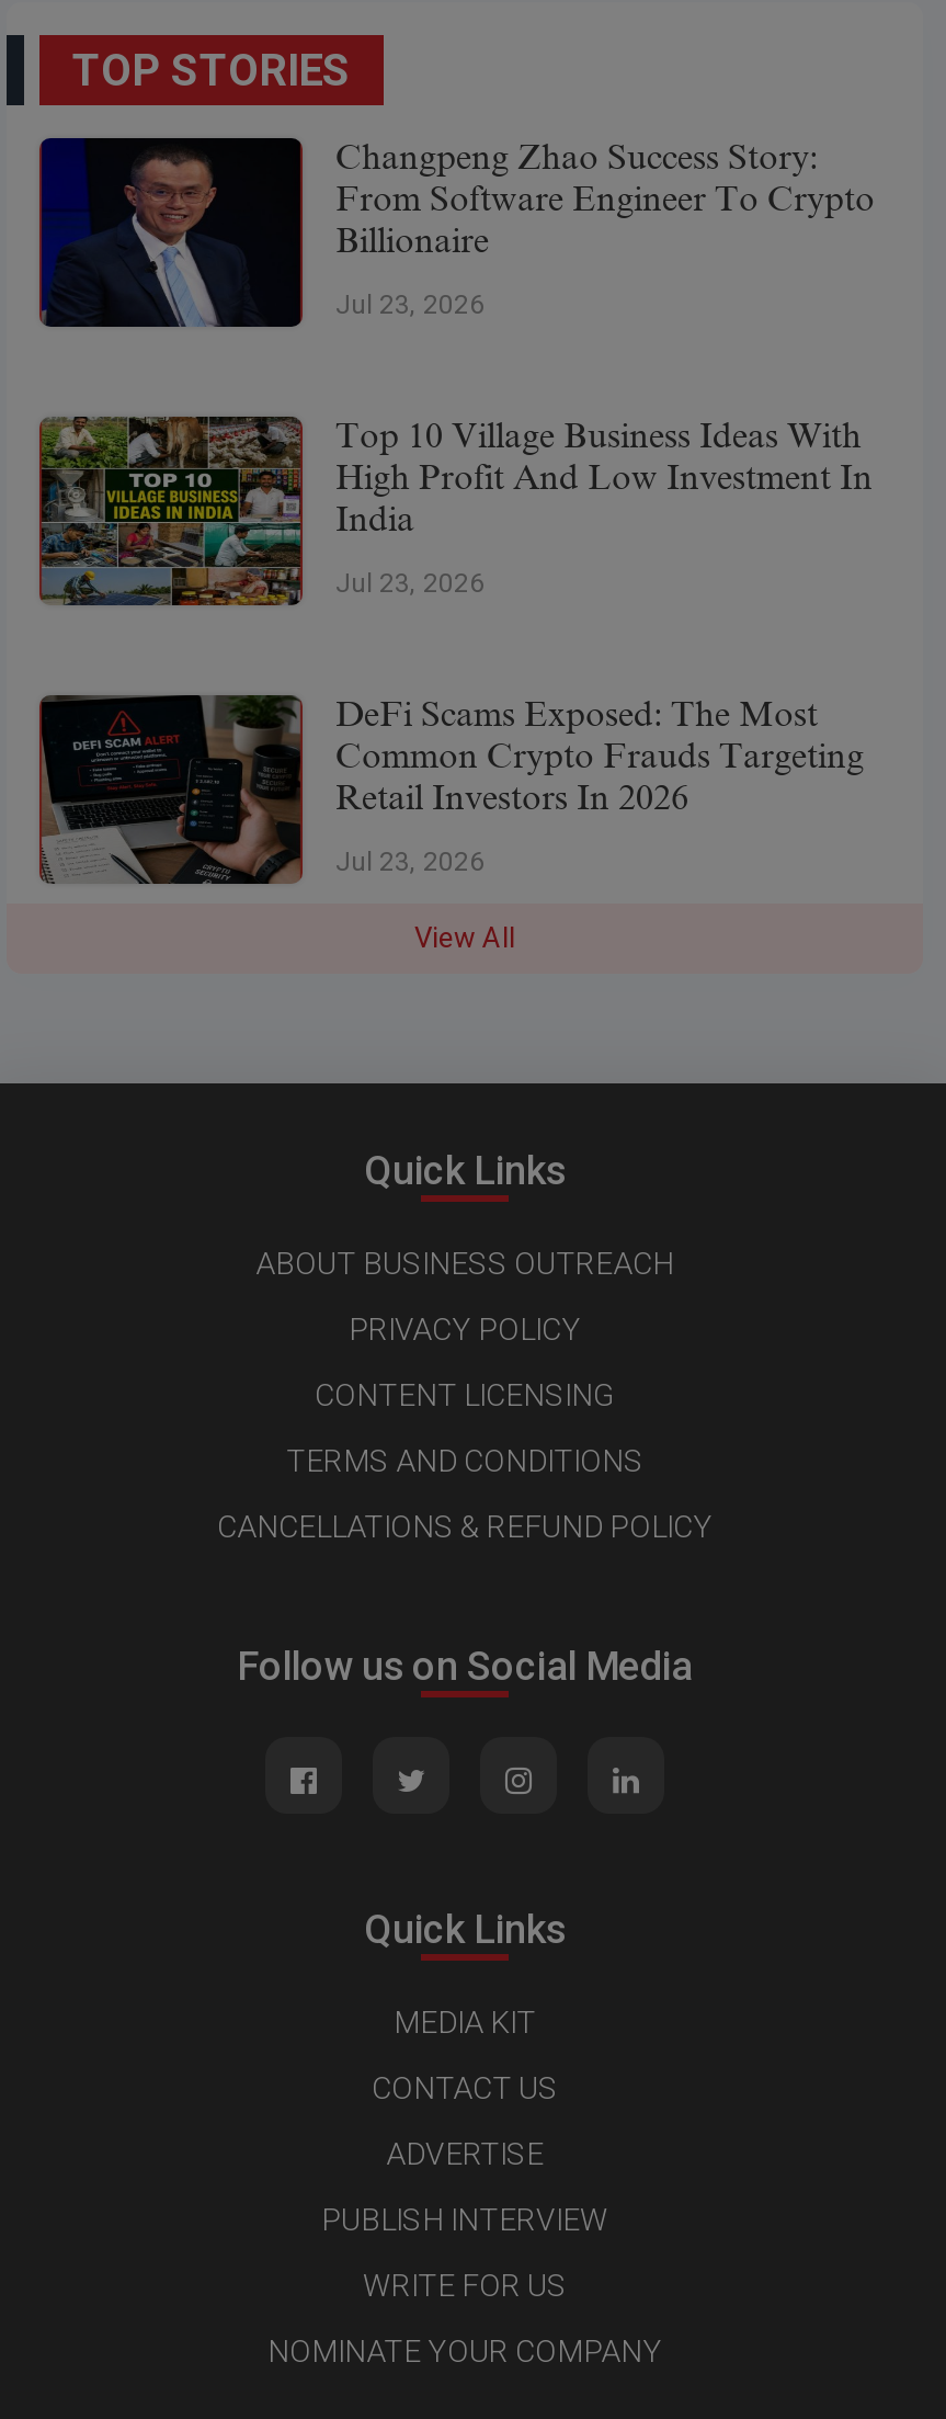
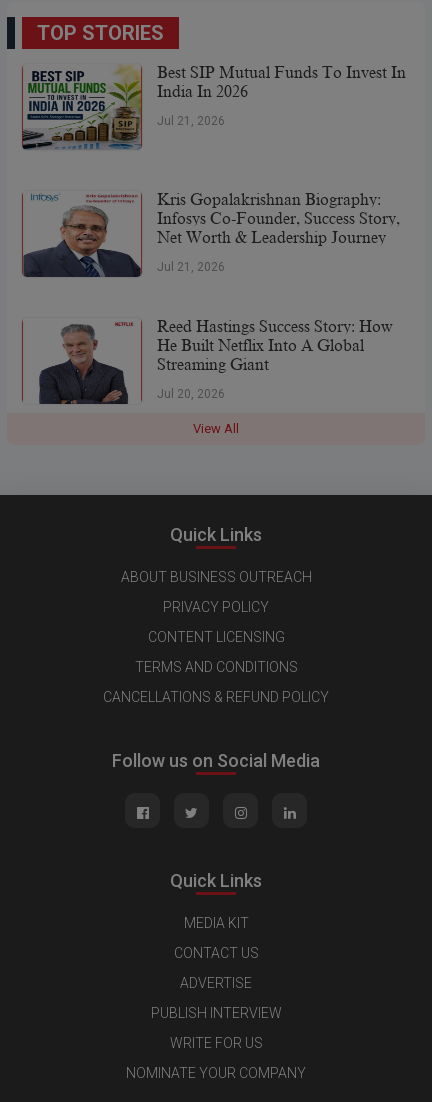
[39,136,875,329] [image] | Changpeng Zhao Success Story: | From Software Engineer To Crypto | Billionaire -> [22,64,406,150] [image] | Best SIP Mutual Funds To Invest In | India In 2026
[335,289,485,319] Jul 23, 2026 -> [157,114,225,128] Jul 21, 2026
[39,414,873,607] [image] | Top 10 Village Business Ideas With | High Profit And Low Investment In | India -> [22,191,400,278] [image] | Kris Gopalakrishnan Biography: | Infosys Co-Founder, Success Story, | Net Worth & Leadership Journey
[335,567,485,598] Jul 23, 2026 -> [157,260,225,274] Jul 21, 2026
[39,693,864,886] [image] | DeFi Scams Exposed: The Most | Common Crypto Frauds Targeting | Retail Investors In 2026 -> [23,318,393,405] [image] | Reed Hastings Success Story: How | He Built Netflix Into A Global | Streaming Giant
[335,846,485,876] Jul 23, 2026 -> [157,387,225,401] Jul 20, 2026

